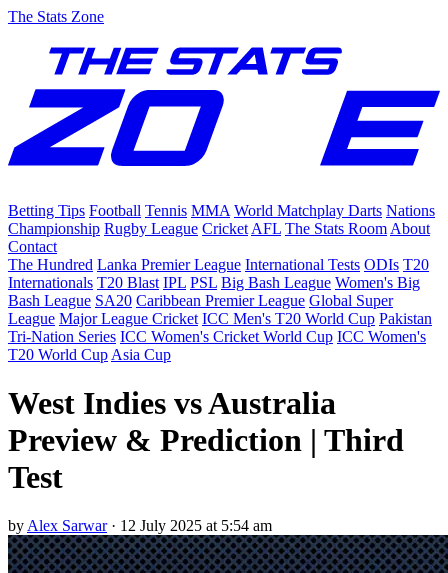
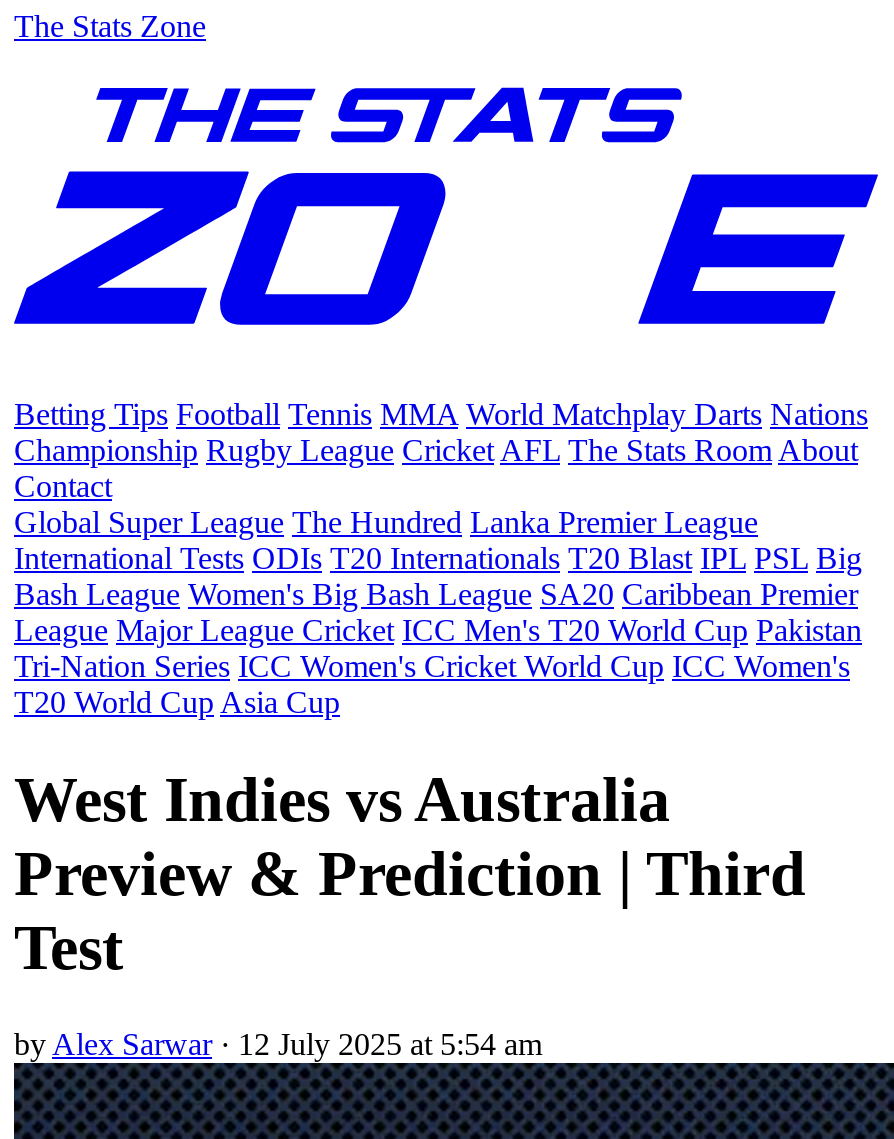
[8,255,429,308] The Hundred Lanka Premier League International Tests ODIs T20 | Internationals T20 Blast IPL PSL Big Bash League Women's Big | Bash League SA20 Caribbean Premier League Global Super -> [14,504,862,610] Global Super League The Hundred Lanka Premier League | International Tests ODIs T20 Internationals T20 Blast IPL PSL Big | Bash League Women's Big Bash League SA20 Caribbean Premier

